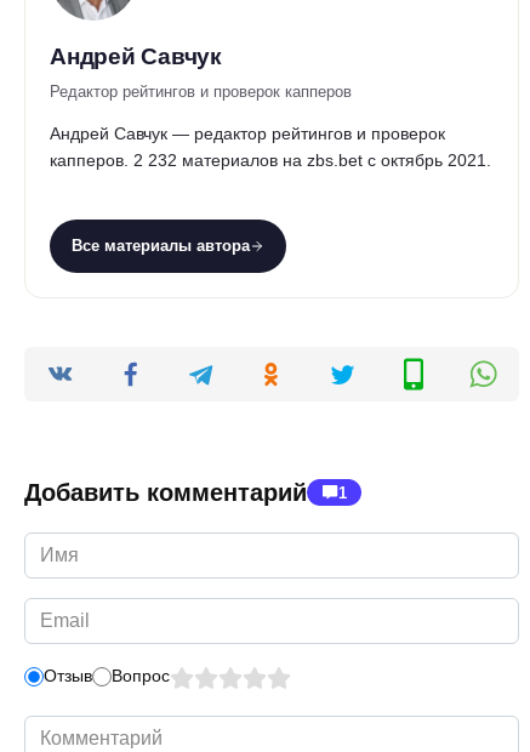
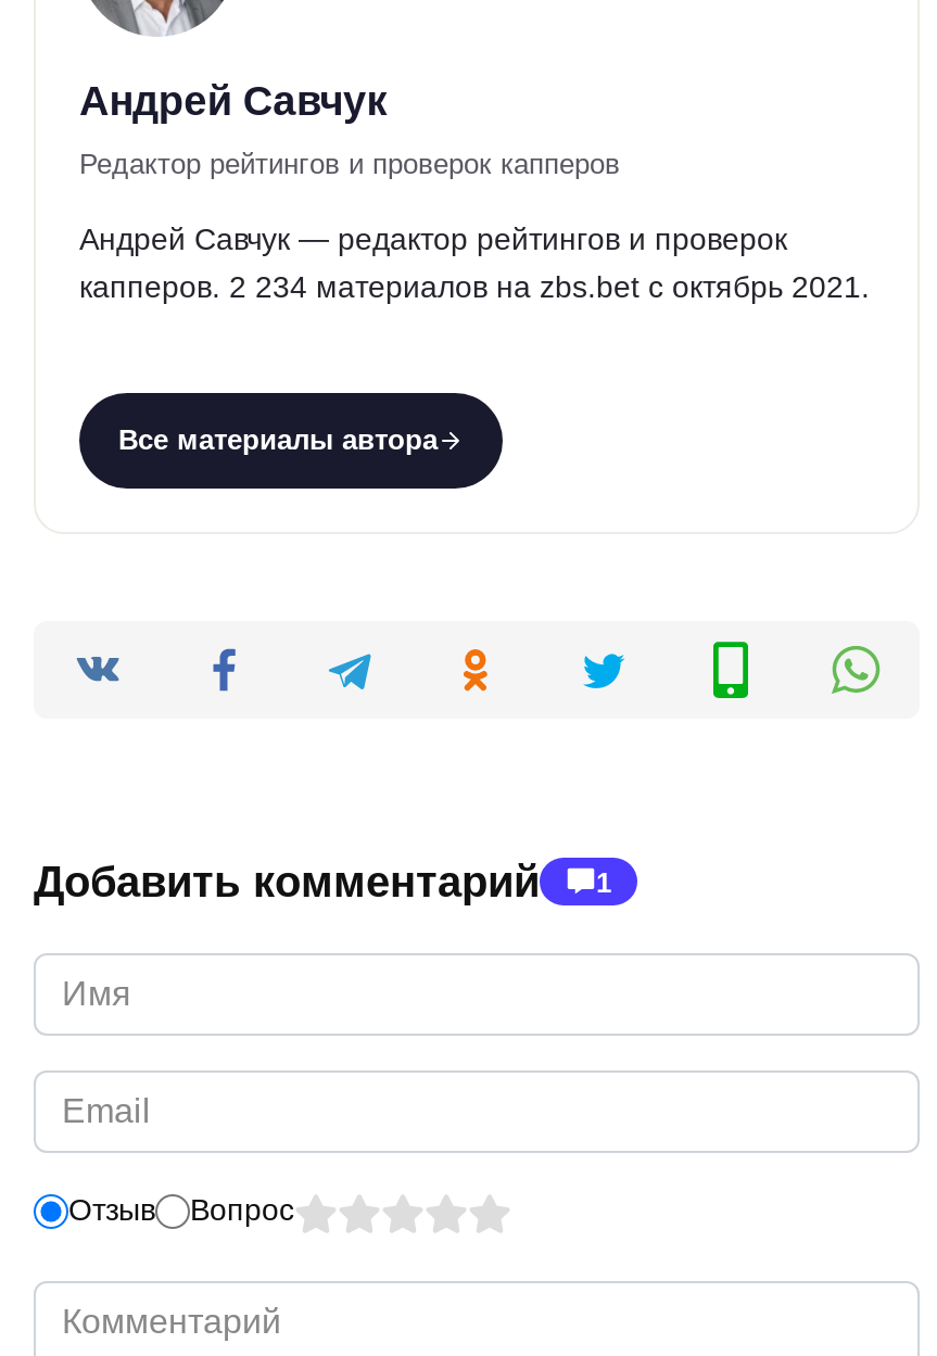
[50,151,491,170] капперов. 2 232 материалов на zbs.bet с октябрь 2021. -> [79,270,870,305] капперов. 2 234 материалов на zbs.bet с октябрь 2021.

